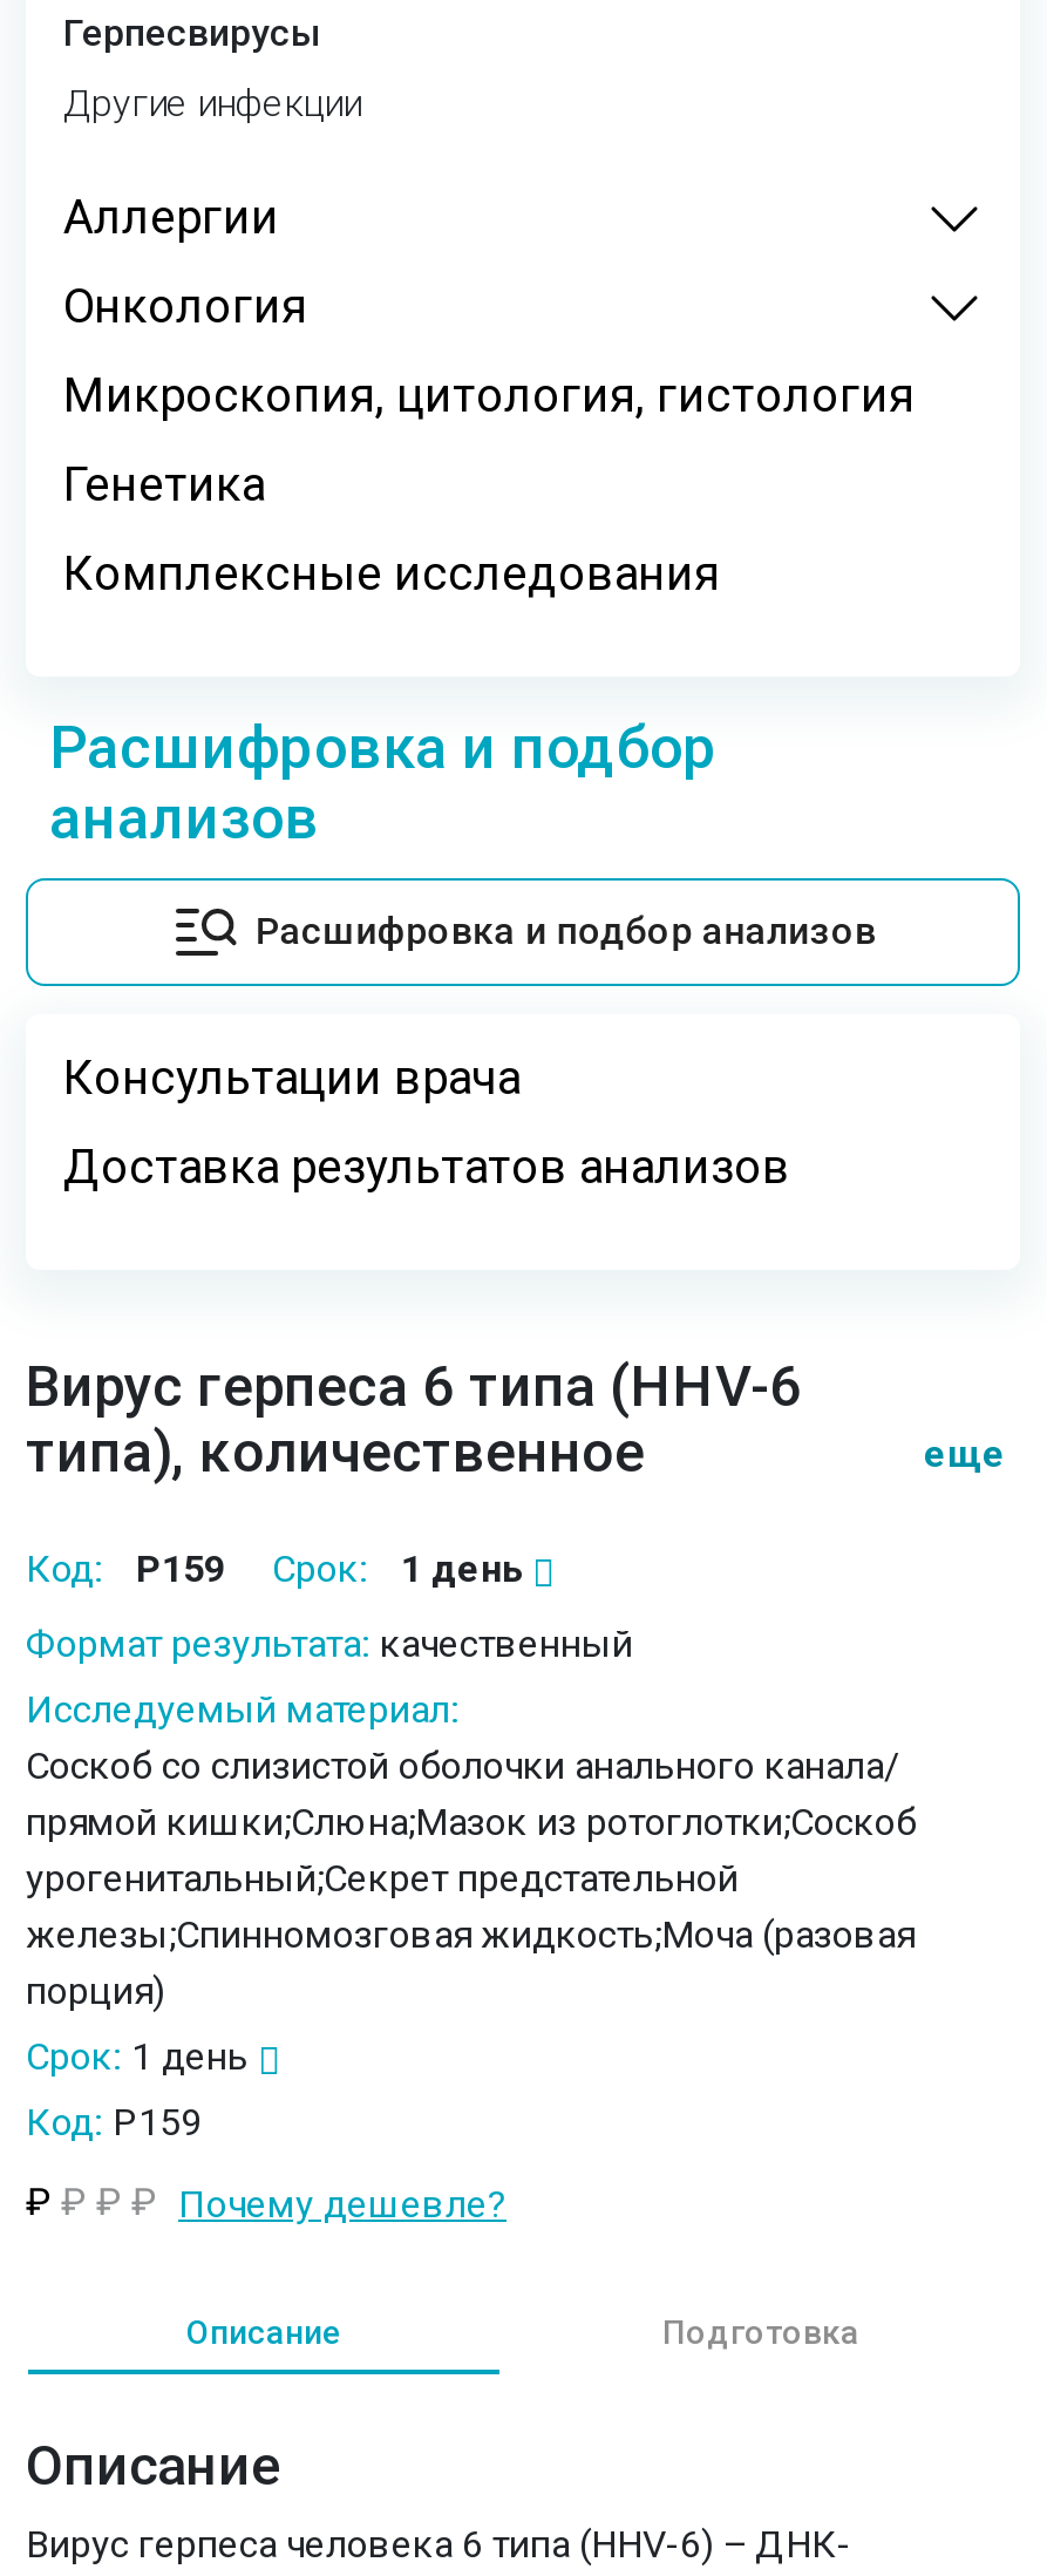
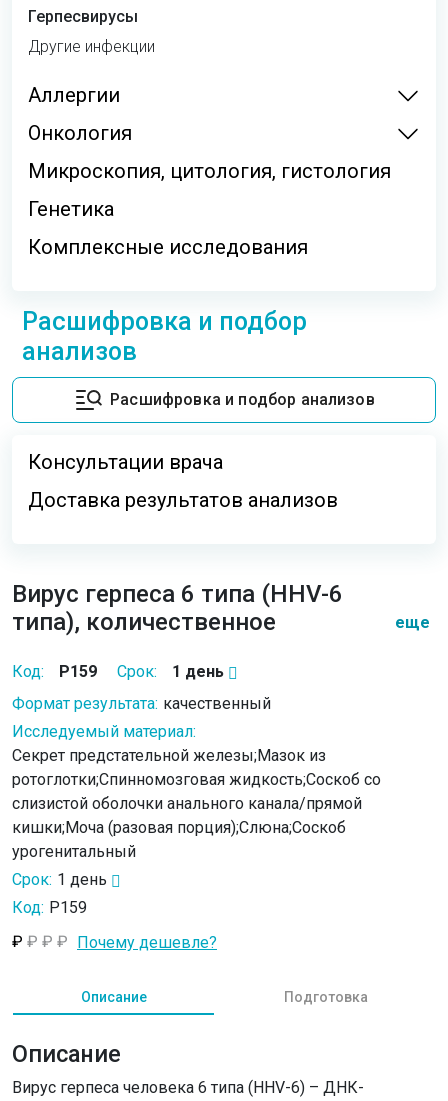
[26,1744,917,2013] Соскоб со слизистой оболочки анального канала/ | прямой кишки;Слюна;Мазок из ротоглотки;Соскоб | урогенитальный;Секрет предстательной | железы;Спинномозговая жидкость;Моча (разовая | порция) -> [12,746,381,861] Секрет предстательной железы;Мазок из | ротоглотки;Спинномозговая жидкость;Соскоб со | слизистой оболочки анального канала/прямой | кишки;Моча (разовая порция);Слюна;Соскоб | урогенитальный

